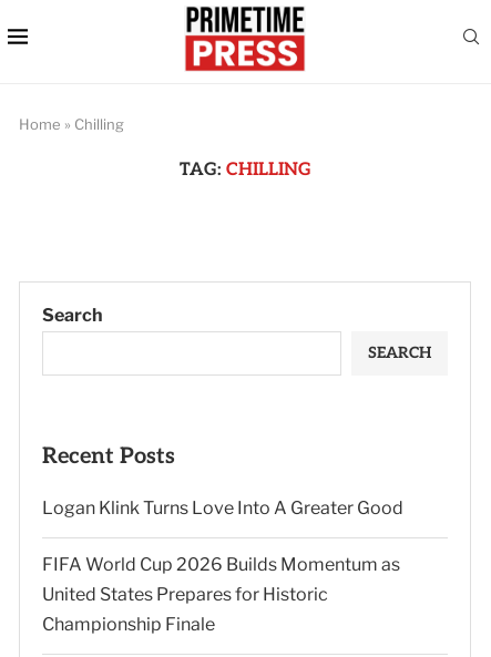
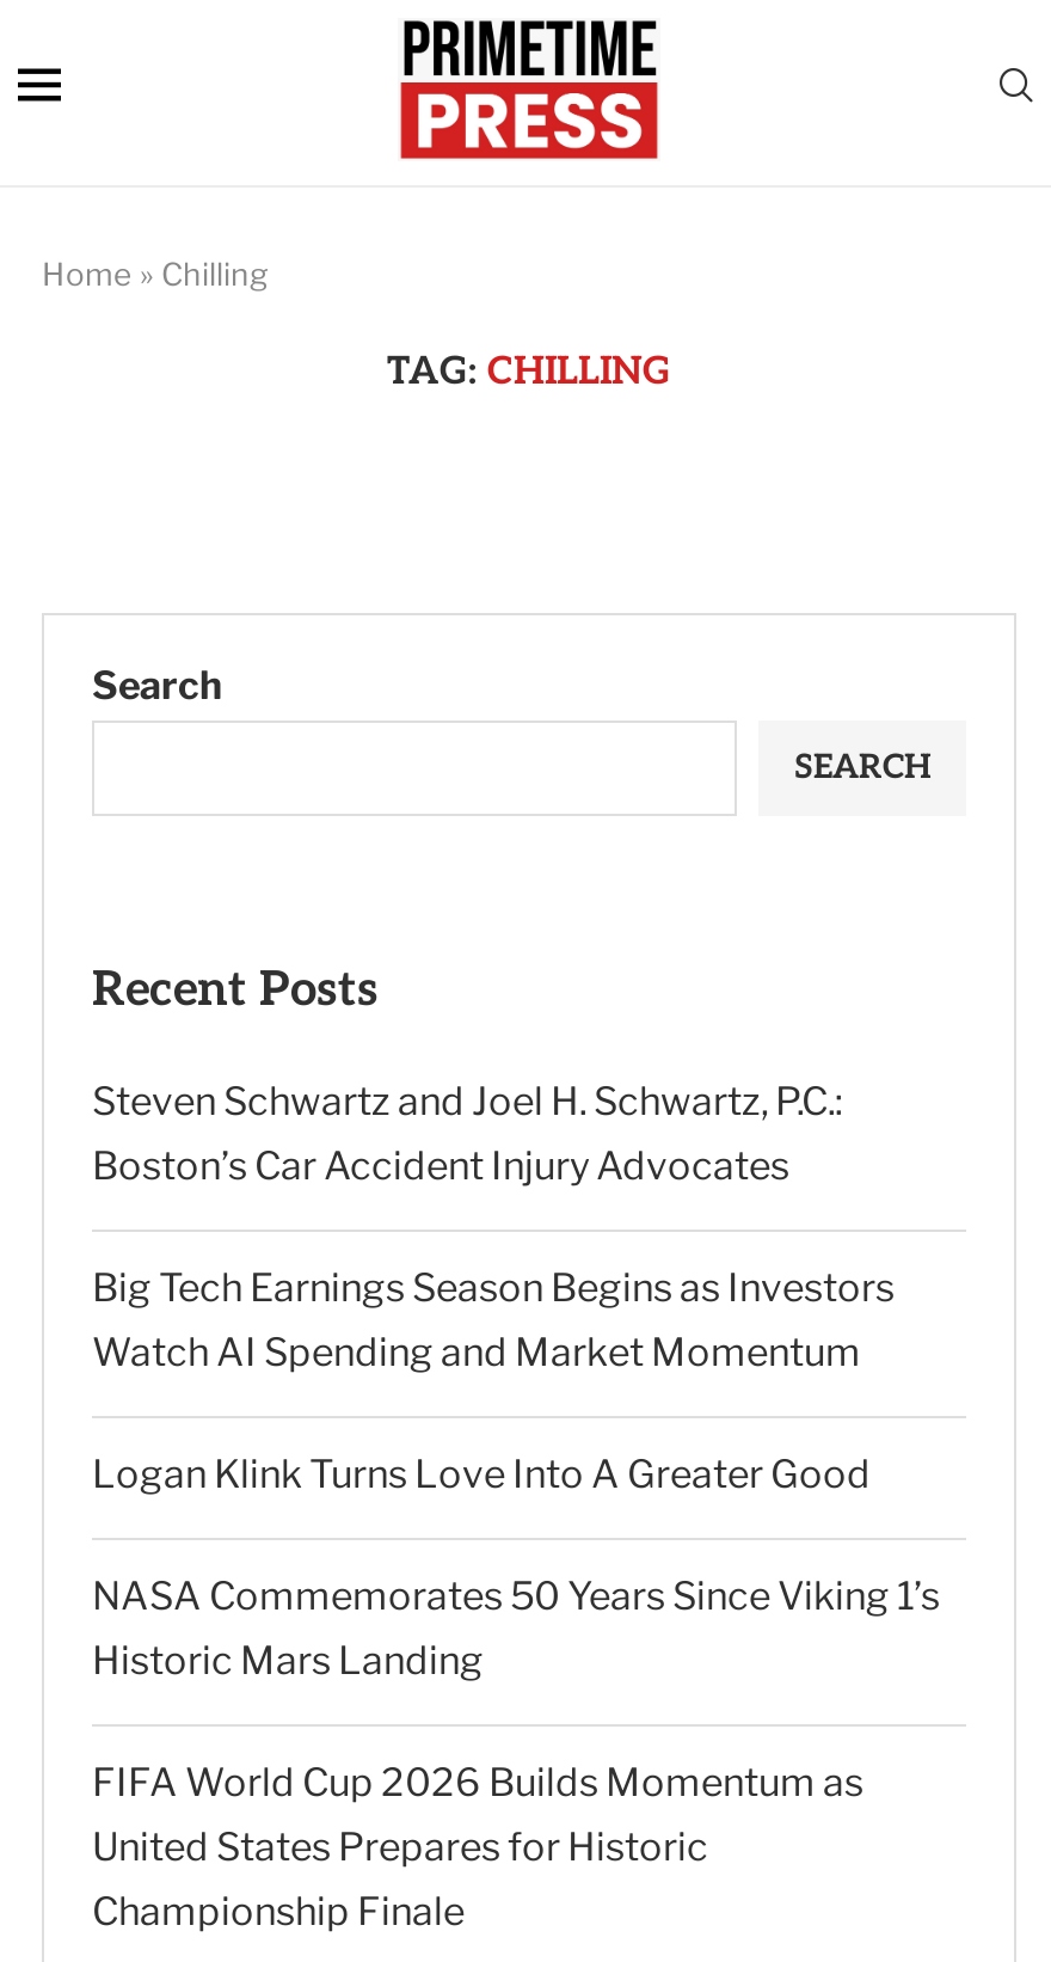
none -> [92,1079,895,1375] Steven Schwartz and Joel H. Schwartz, P.C.: | Boston’s Car Accident Injury Advocates | Big Tech Earnings Season Begins as Investors | Watch AI Spending and Market Momentum
none -> [92,1574,940,1684] NASA Commemorates 50 Years Since Viking 1’s | Historic Mars Landing

